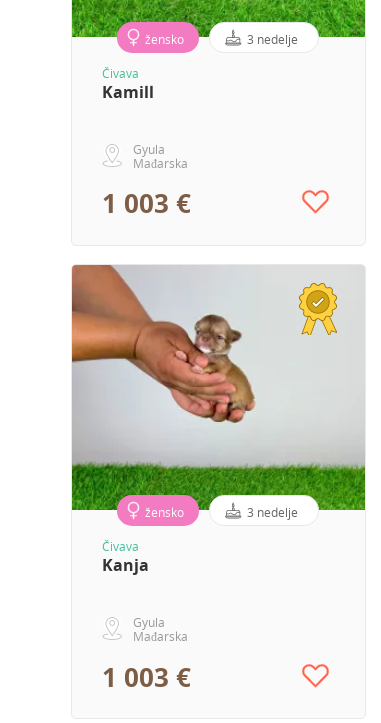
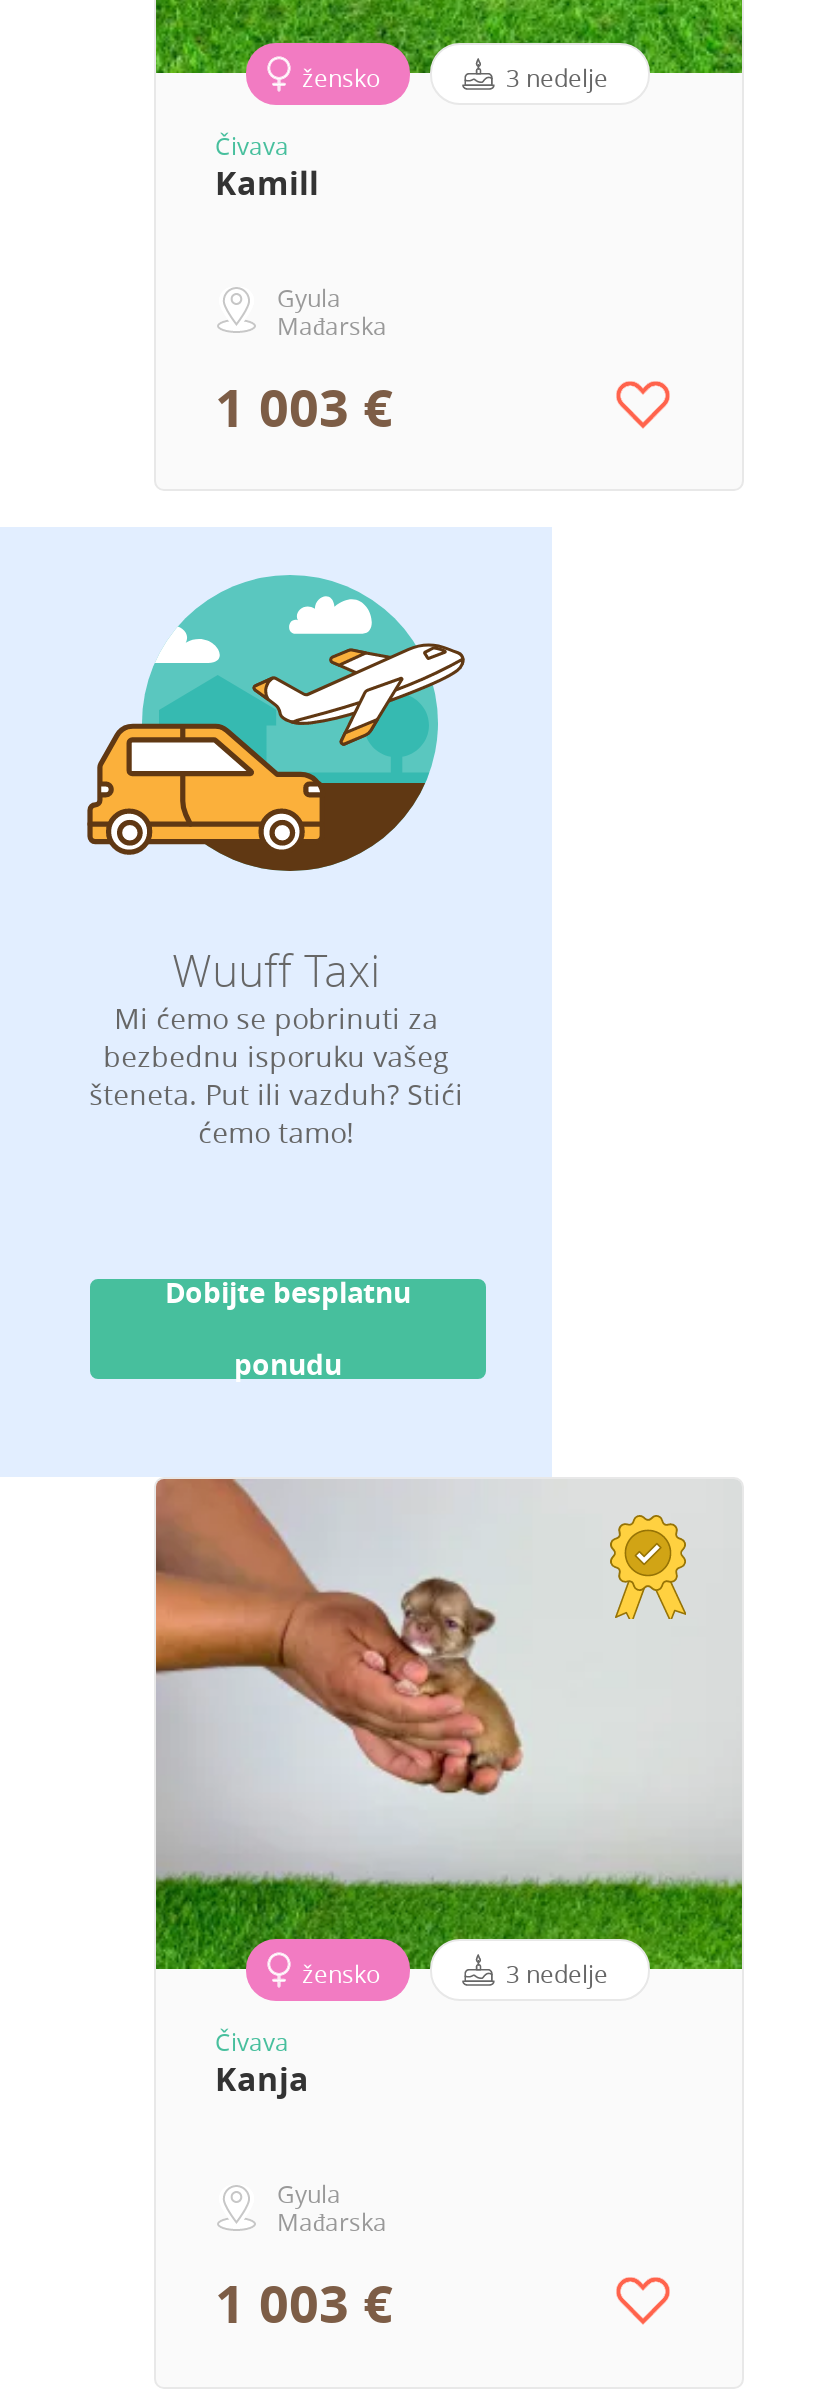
none -> [6,530,742,1480] [image] | Wuuff Taxi | Mi ćemo se pobrinuti za | bezbednu isporuku vašeg | šteneta. Put ili vazduh? Stići | ćemo tamo!
none -> [165,1274,411,1384] Dobijte besplatnu | ponudu

